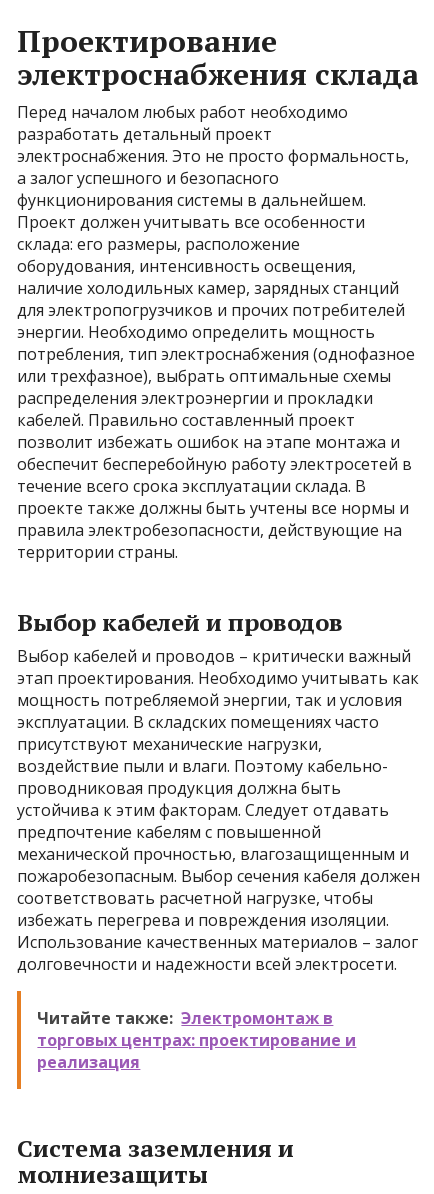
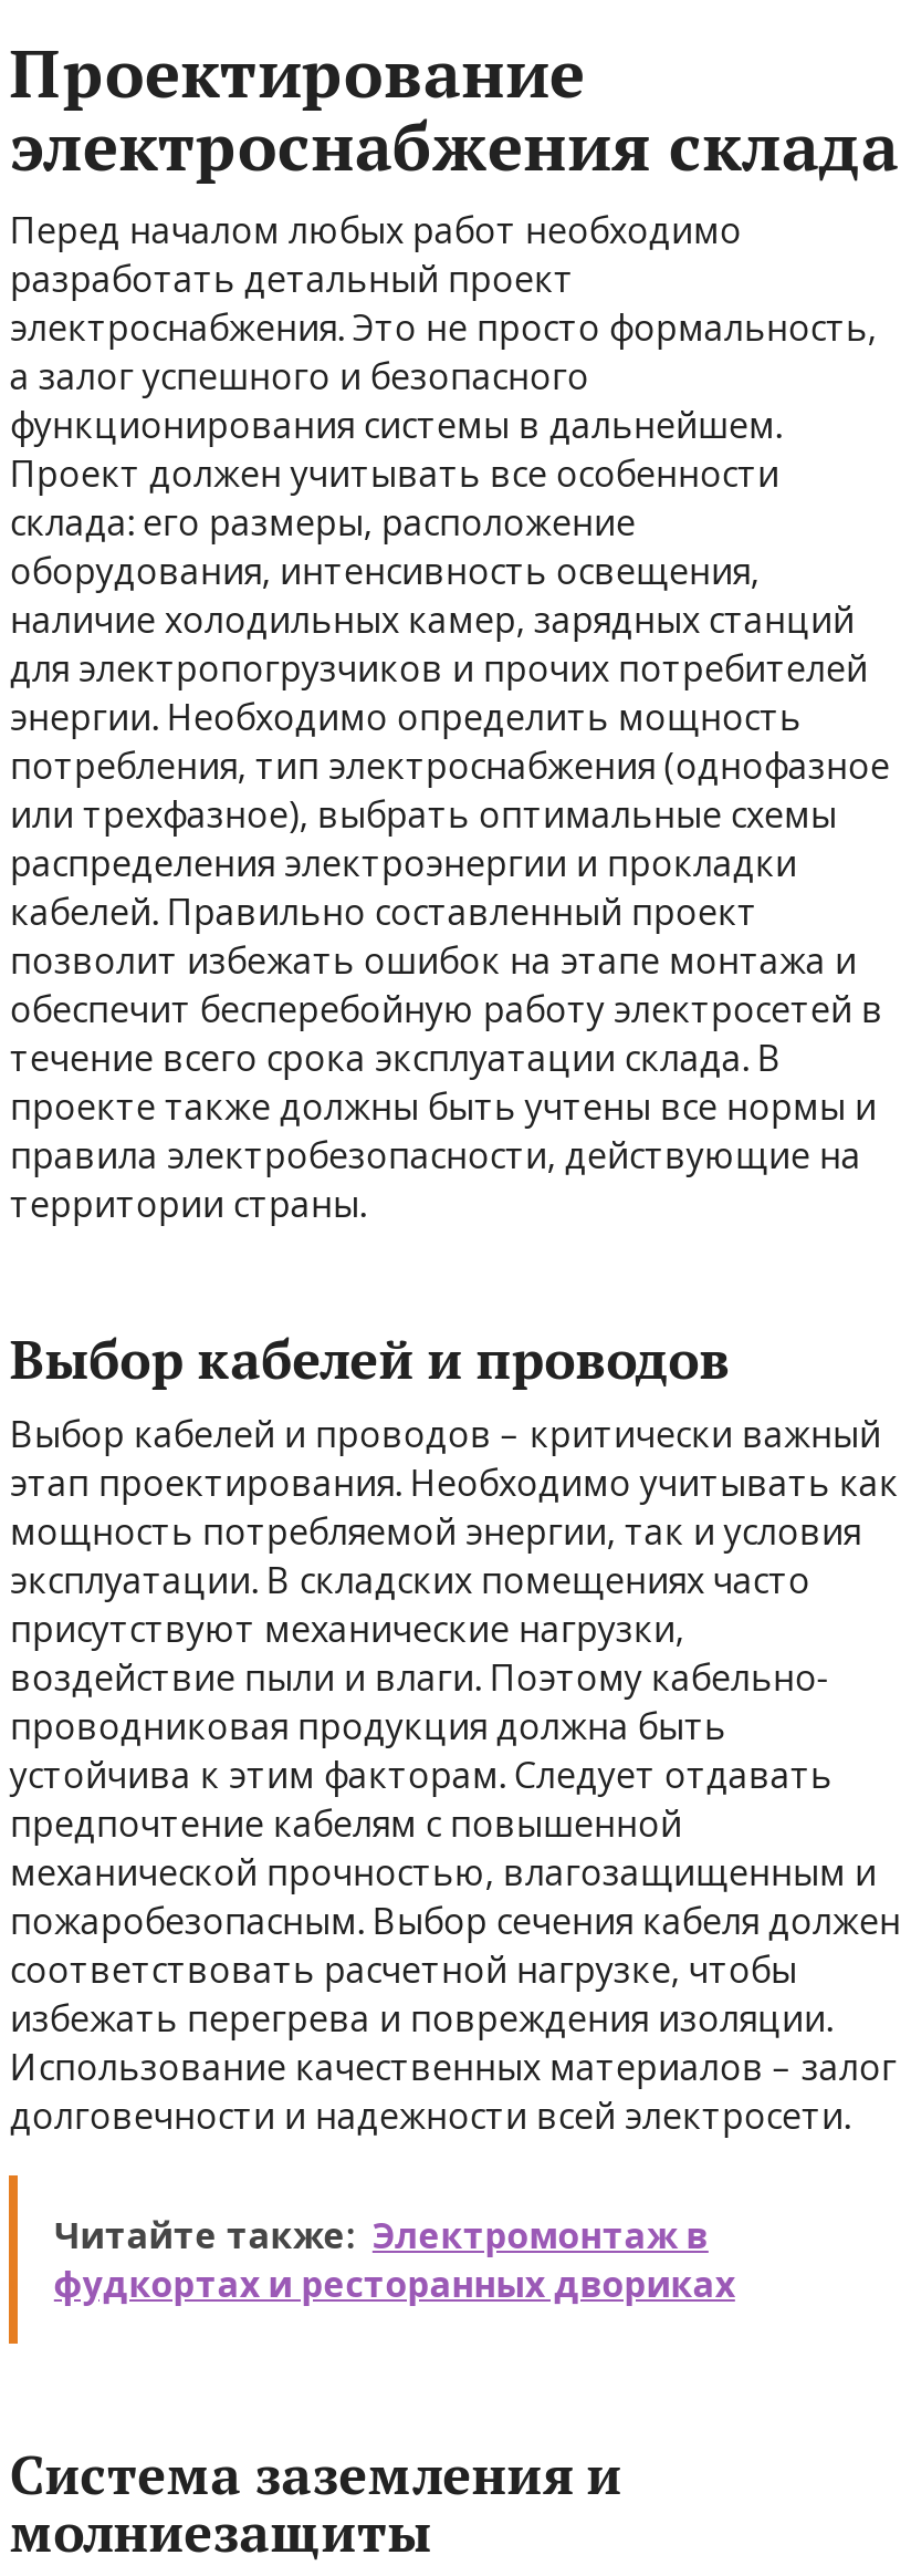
[37,1029,356,1073] торговых центрах: проектирование и | реализация -> [54,2260,735,2308] фудкортах и ресторанных двориках

